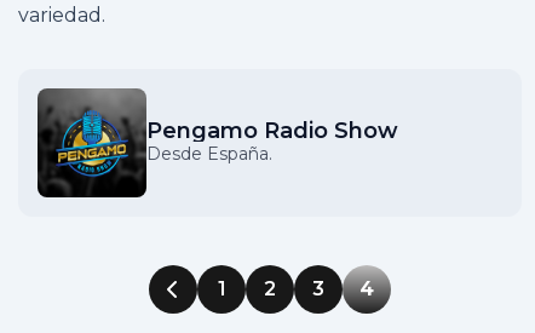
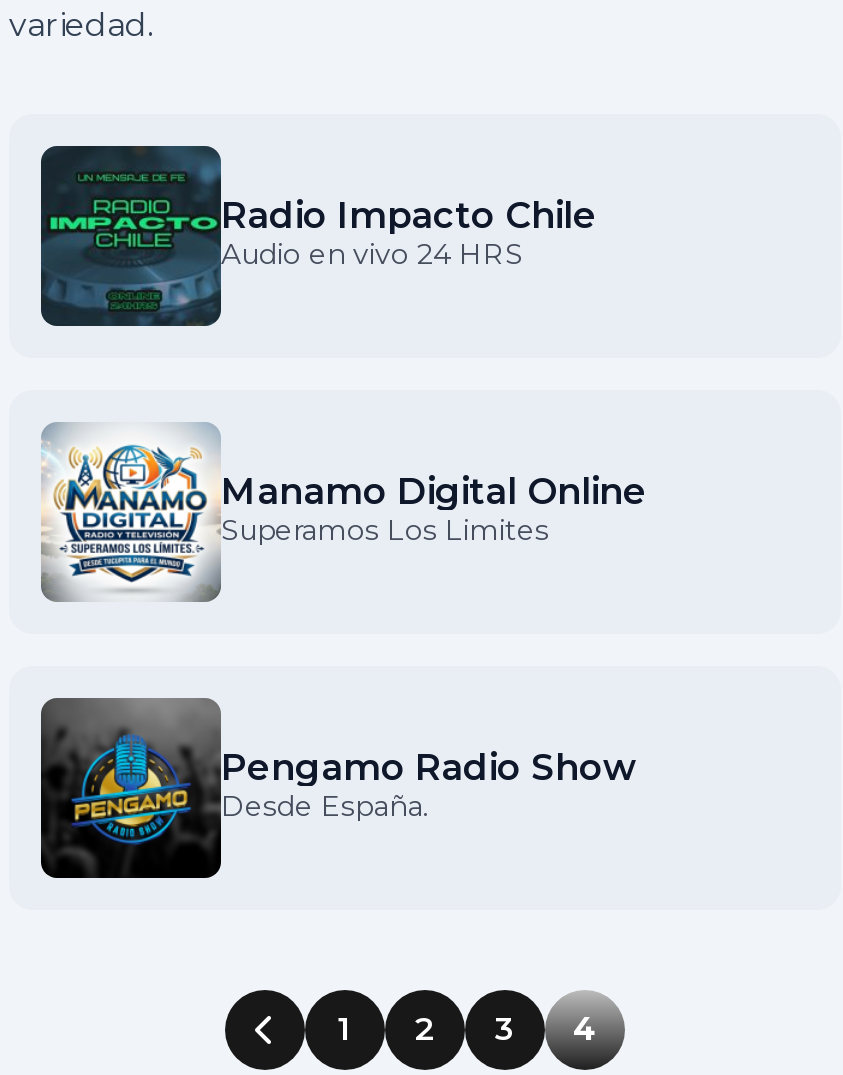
none -> [39,420,647,604] [image] | Manamo Digital Online | Superamos Los Limites
none -> [41,146,597,326] [image] | Radio Impacto Chile | Audio en vivo 24 HRS

